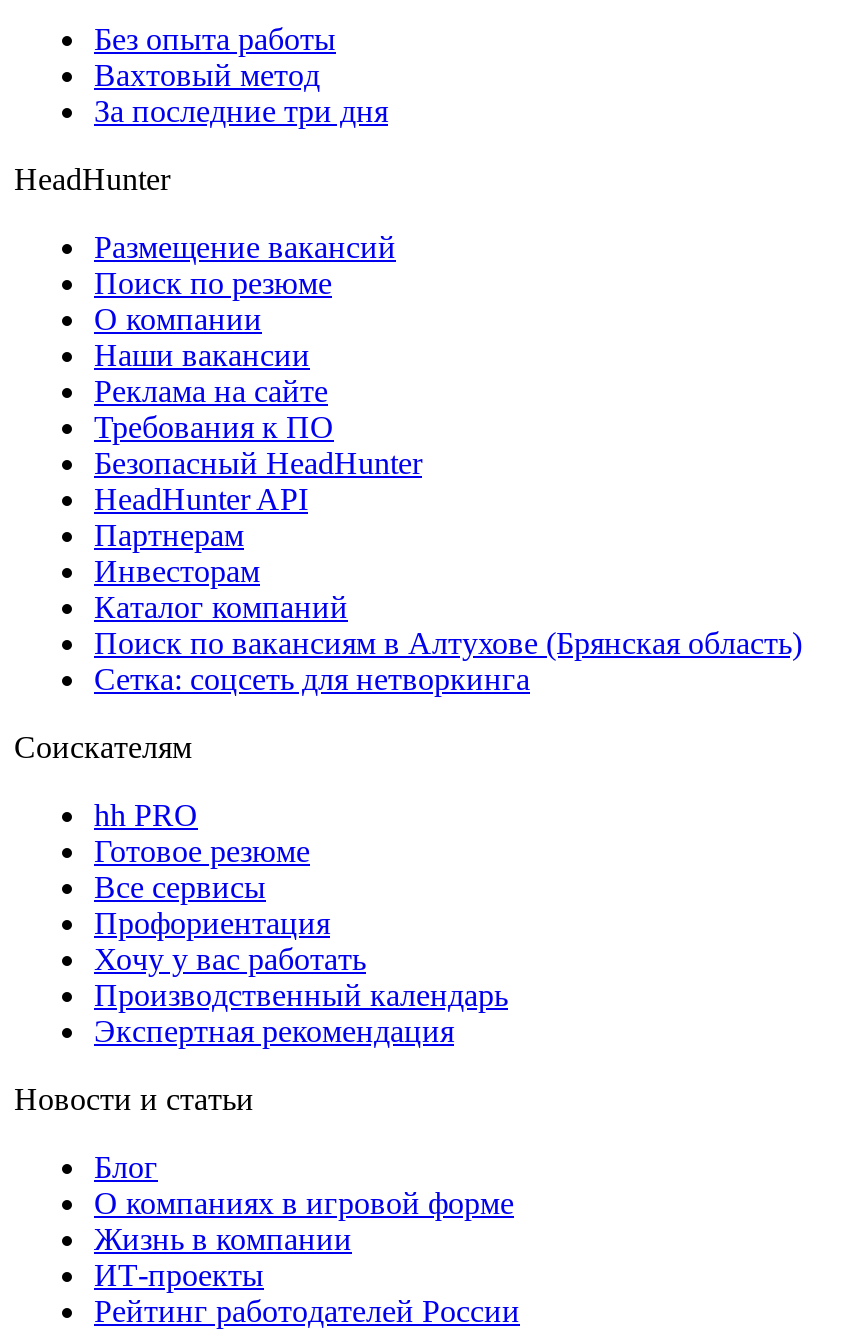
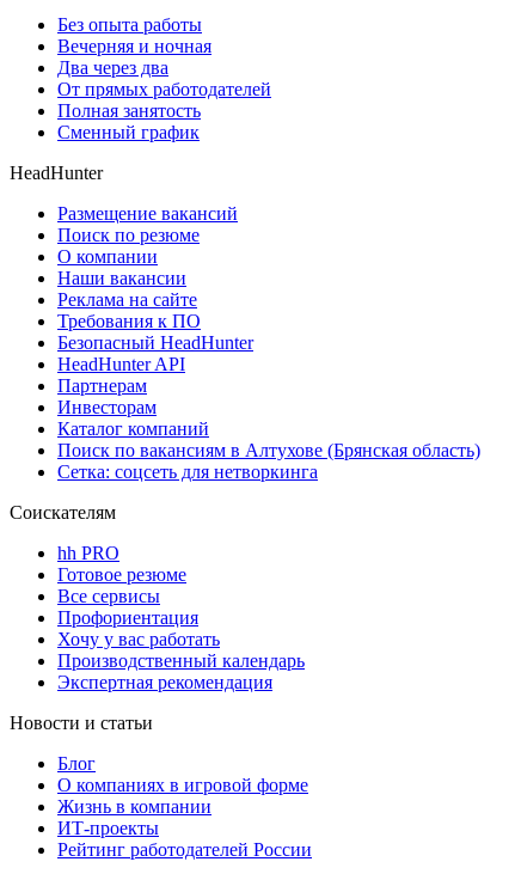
[94,58,388,128] Вахтовый метод | За последние три дня -> [57,36,271,142] Вечерняя и ночная | Два через два | От прямых работодателей | Полная занятость | Сменный график

